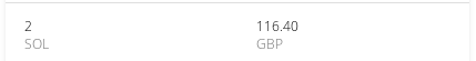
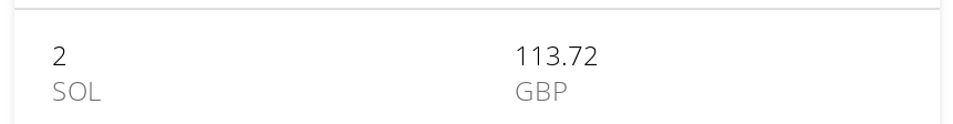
[256,17,298,35] 116.40 -> [515,37,599,74] 113.72

